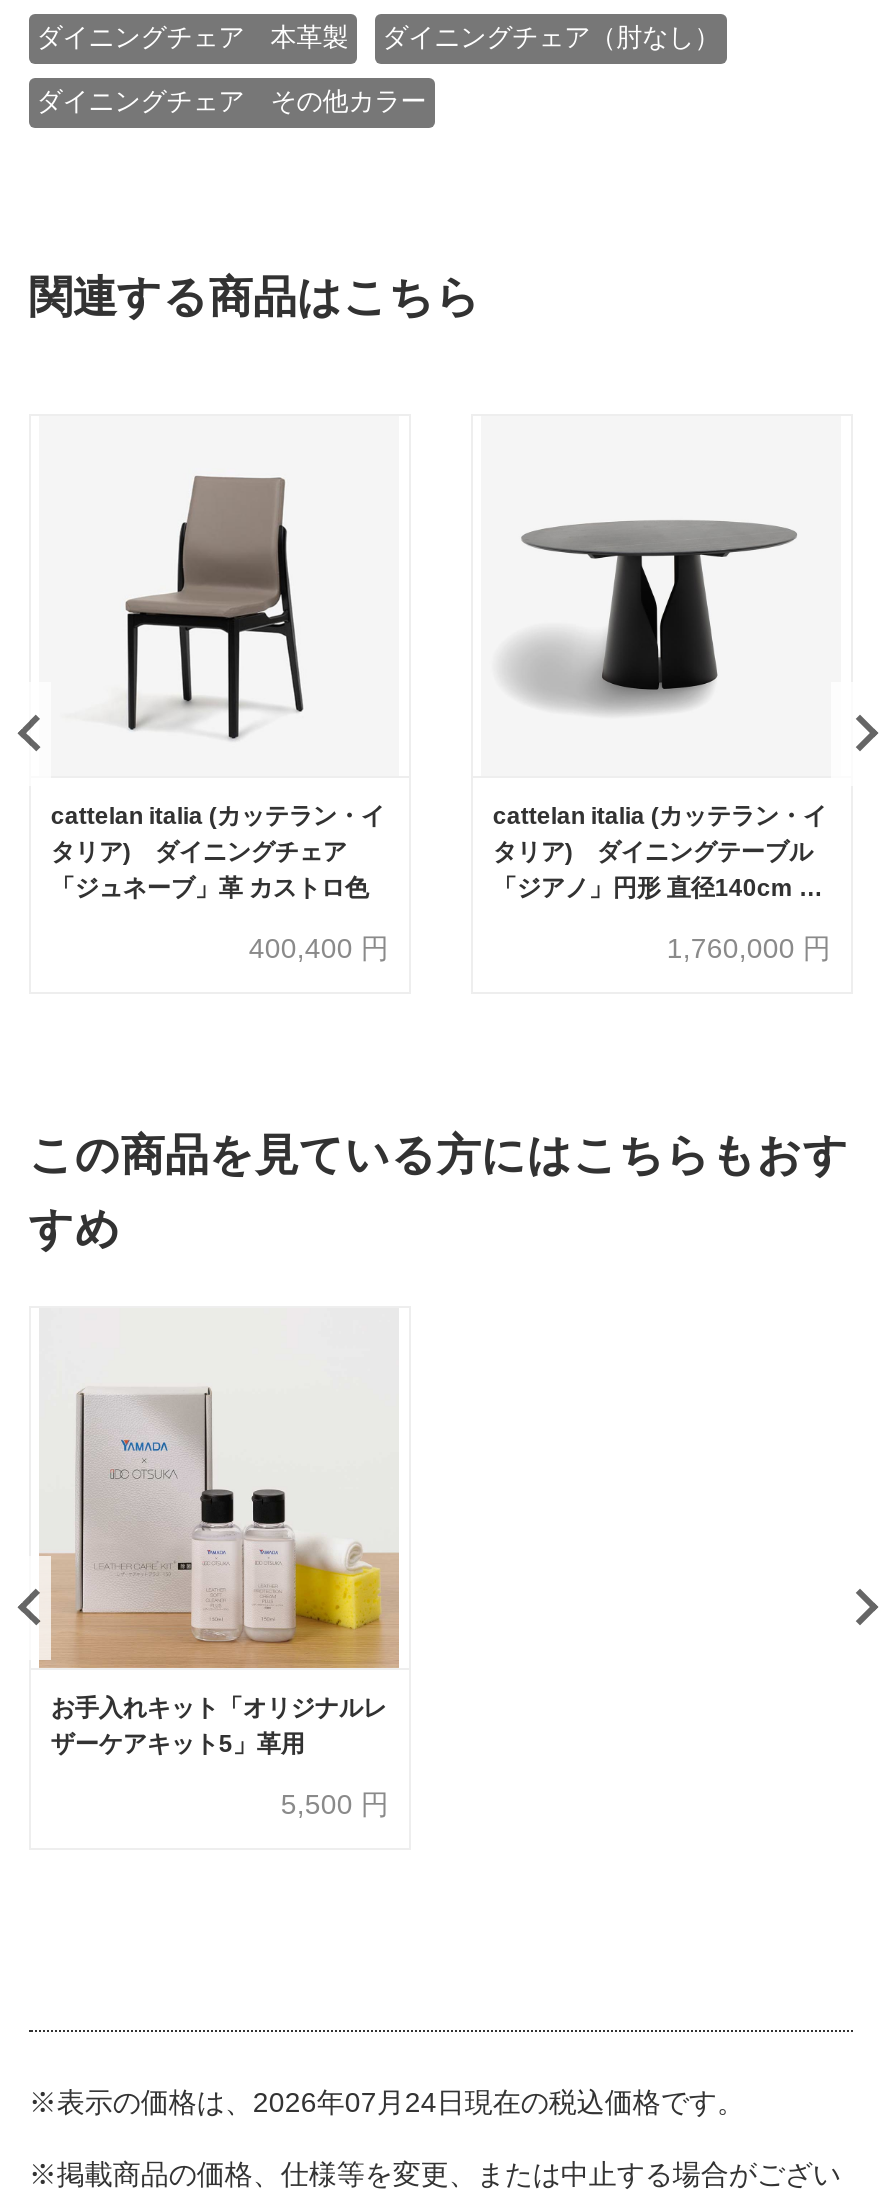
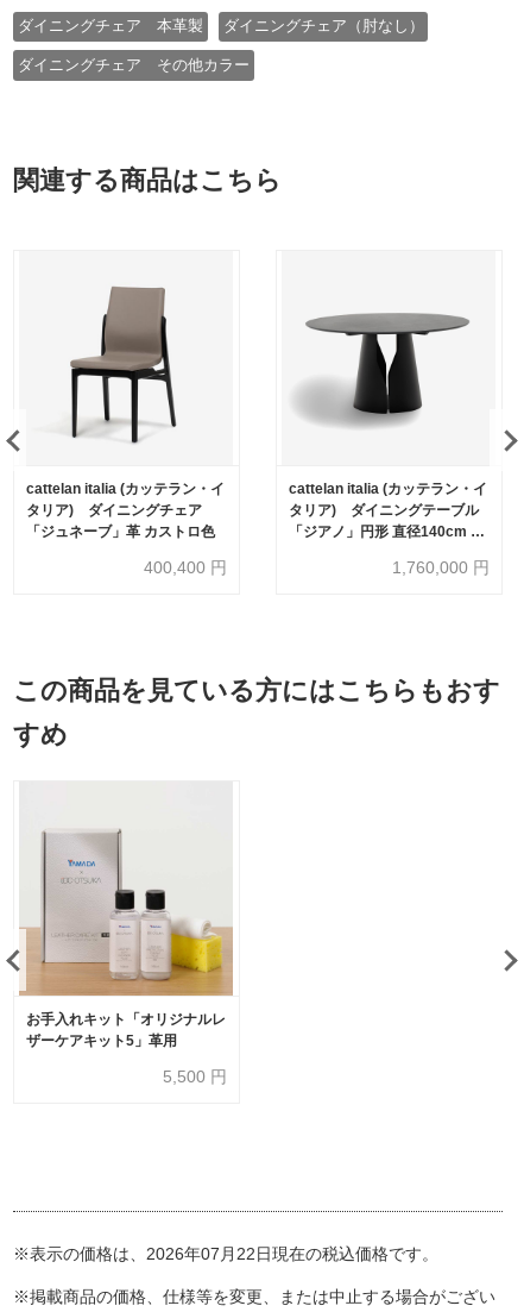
[29,2085,745,2117] ※表示の価格は、2026年07月24日現在の税込価格です。 -> [13,1244,438,1263] ※表示の価格は、2026年07月22日現在の税込価格です。

